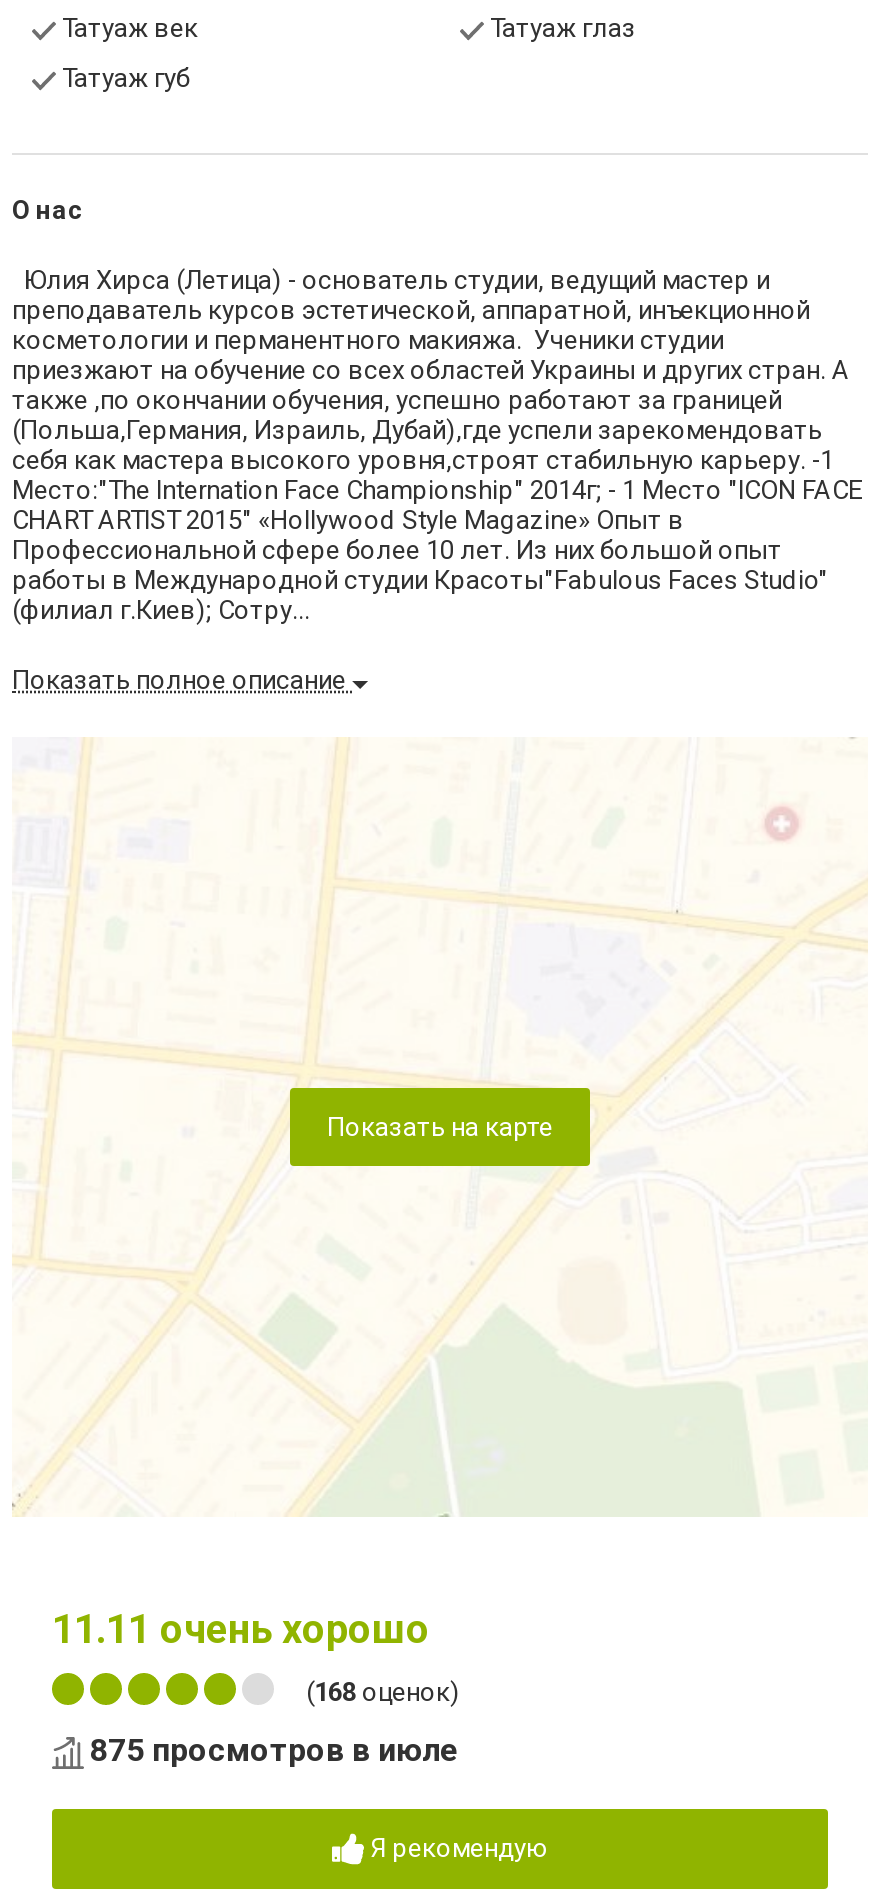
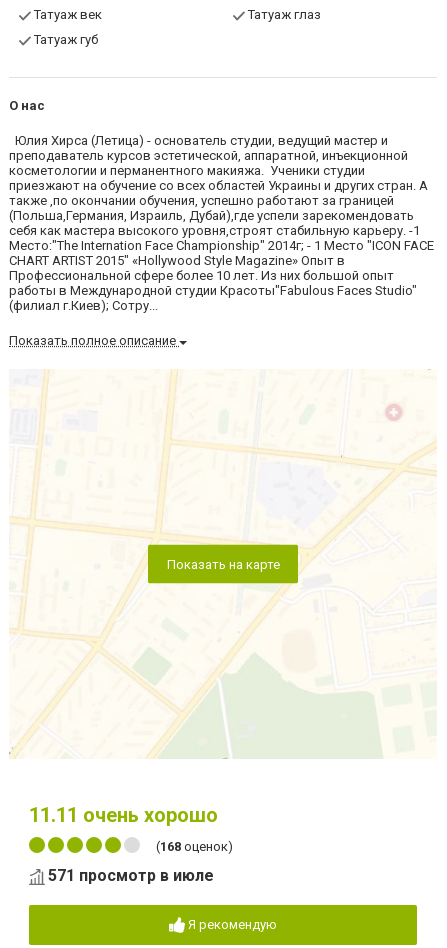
[90,1730,460,1768] 875 просмотров в июле -> [48,865,214,884] 571 просмотр в июле

